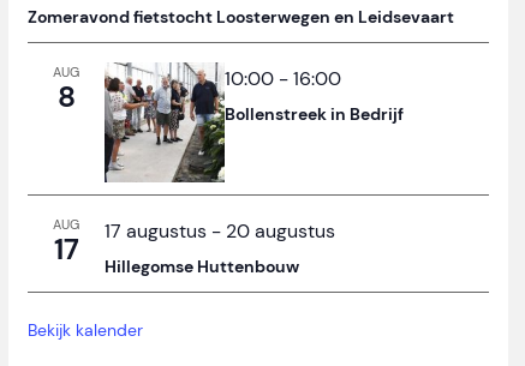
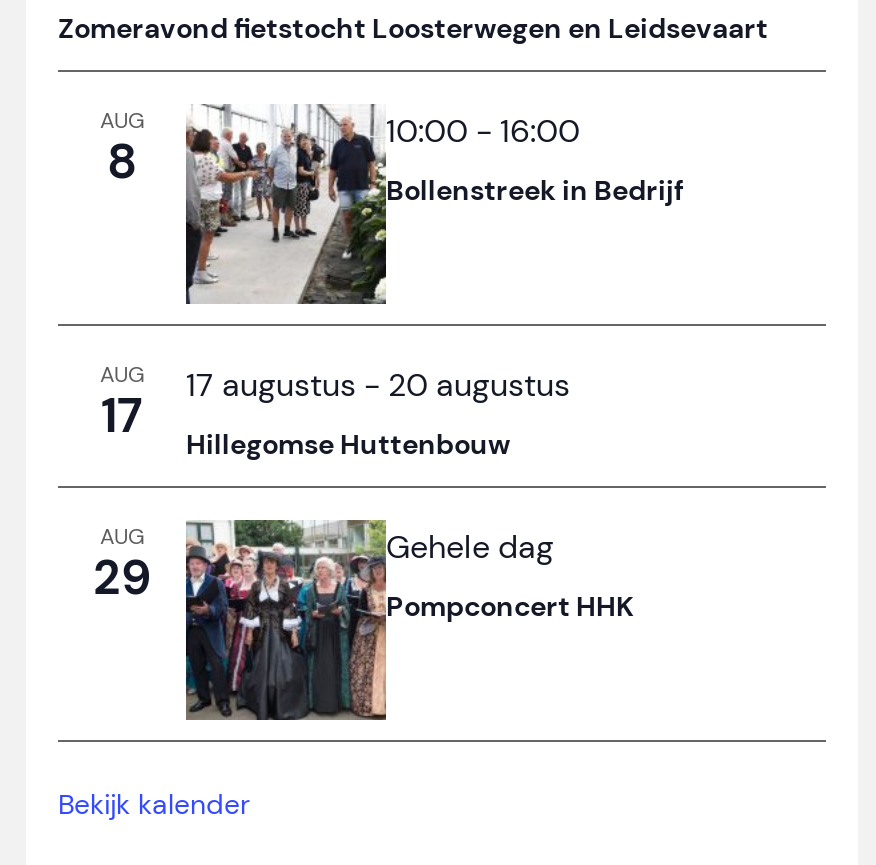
none -> [93,517,634,723] [image] | AUG | 29 | Gehele dag | Pompconcert HHK

